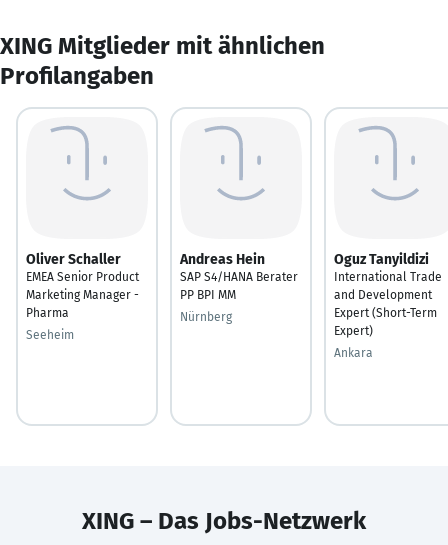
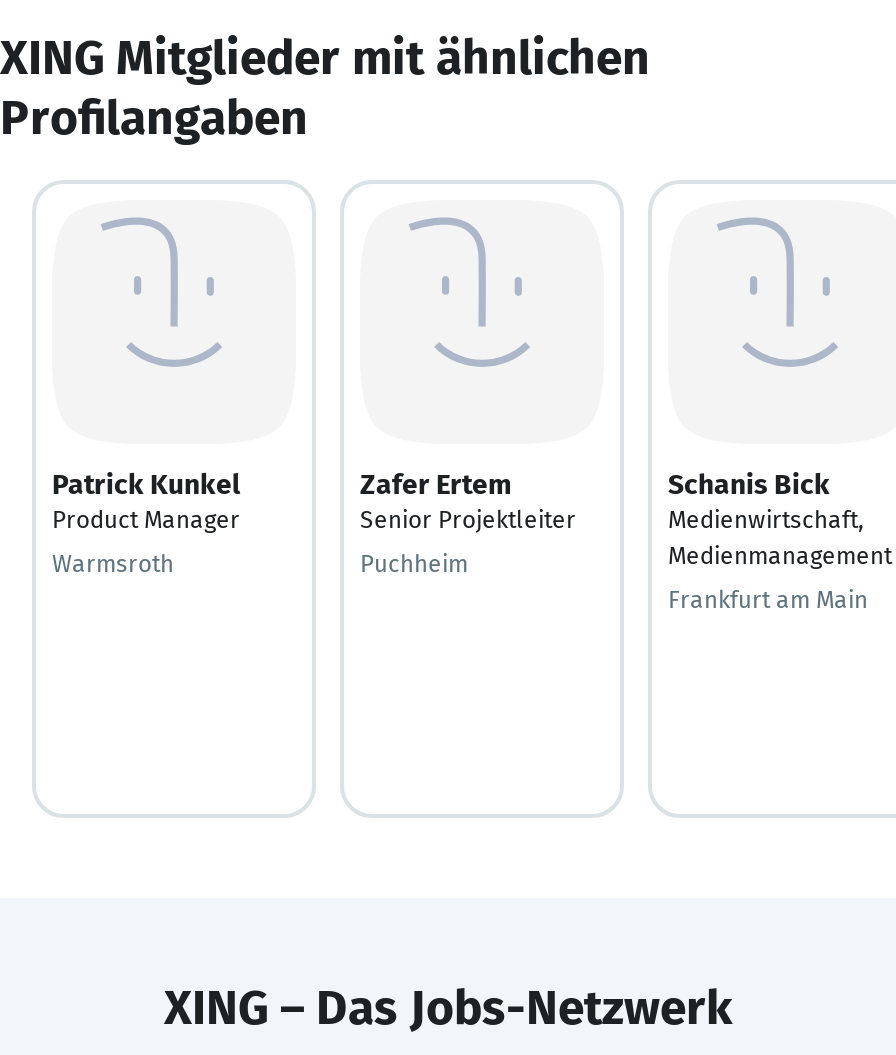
[26,250,139,319] Oliver Schaller | EMEA Senior Product | Marketing Manager - | Pharma -> [52,467,240,533] Patrick Kunkel | Product Manager
[180,250,298,301] Andreas Hein | SAP S4/HANA Berater | PP BPI MM -> [360,467,576,533] Zafer Ertem | Senior Projektleiter
[334,250,442,337] Oguz Tanyildizi | International Trade | and Development | Expert (Short-Term | Expert) -> [668,467,892,569] Schanis Bick | Medienwirtschaft, | Medienmanagement
[180,309,232,323] Nürnberg -> [360,549,468,577] Puchheim
[26,327,74,341] Seeheim -> [52,549,174,577] Warmsroth
[334,345,373,359] Ankara -> [668,585,868,613] Frankfurt am Main

